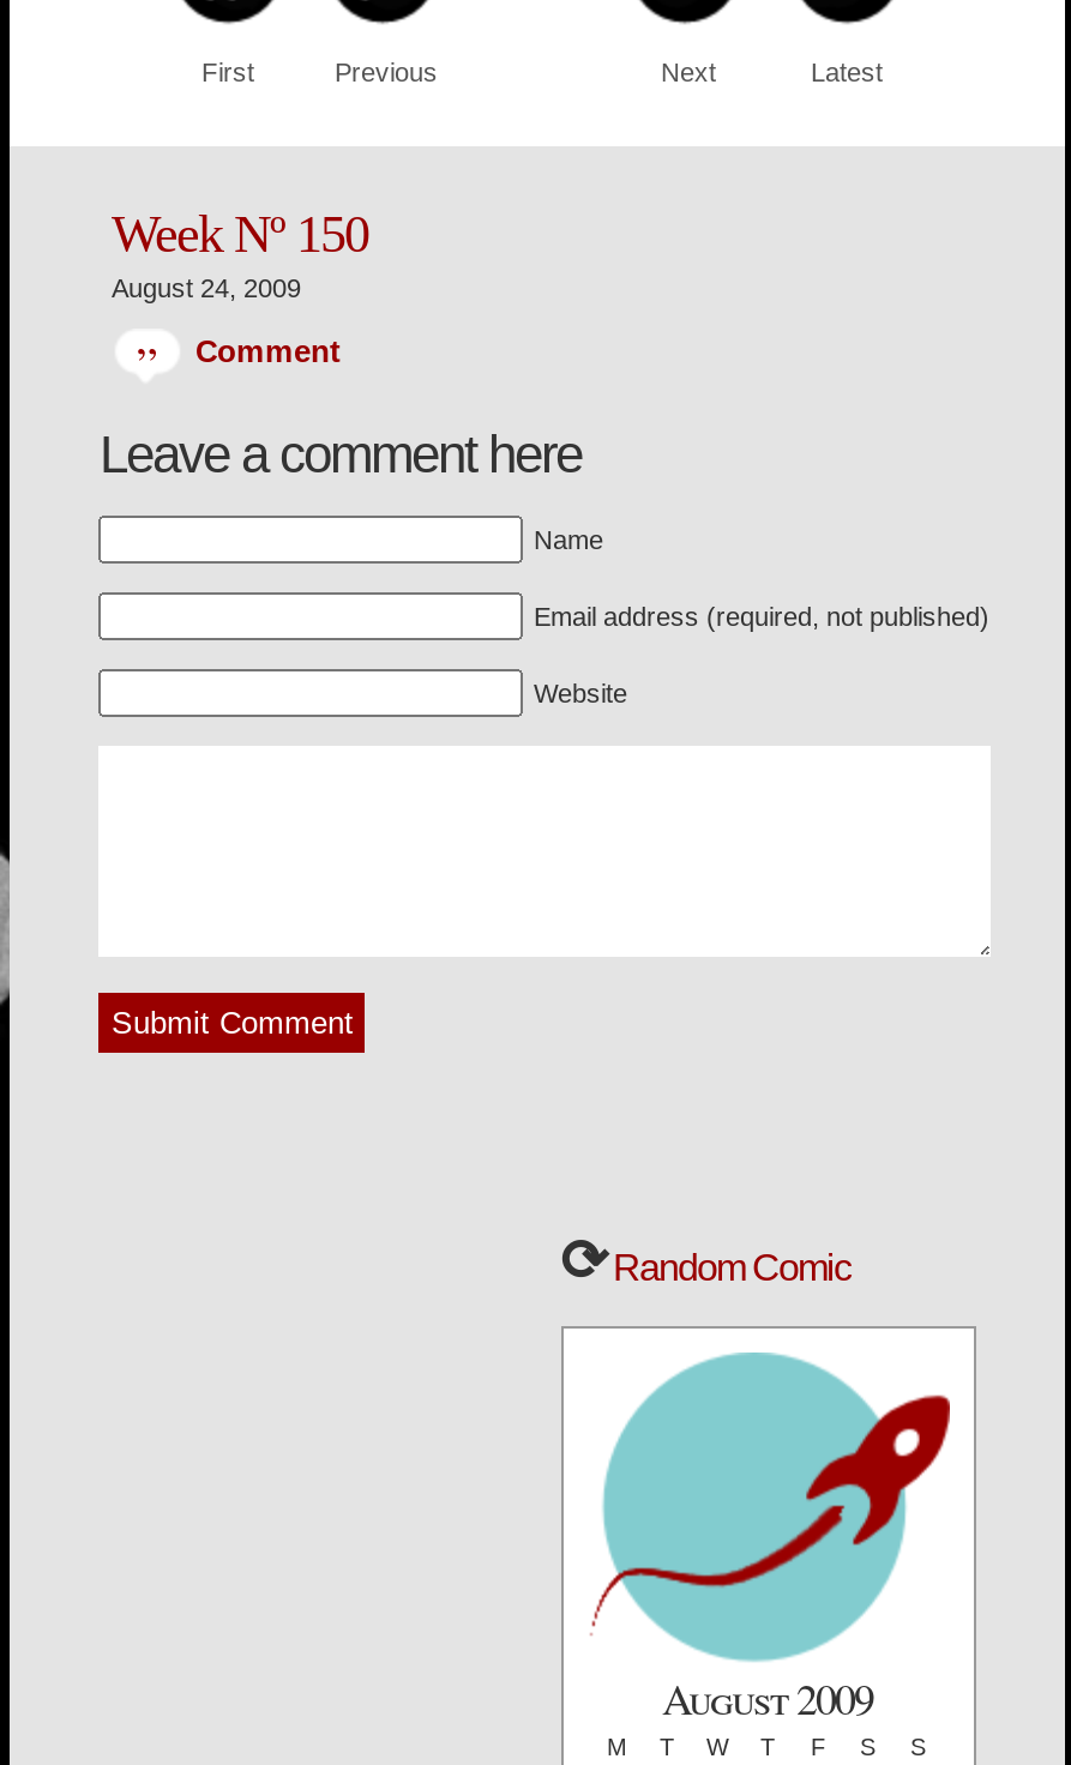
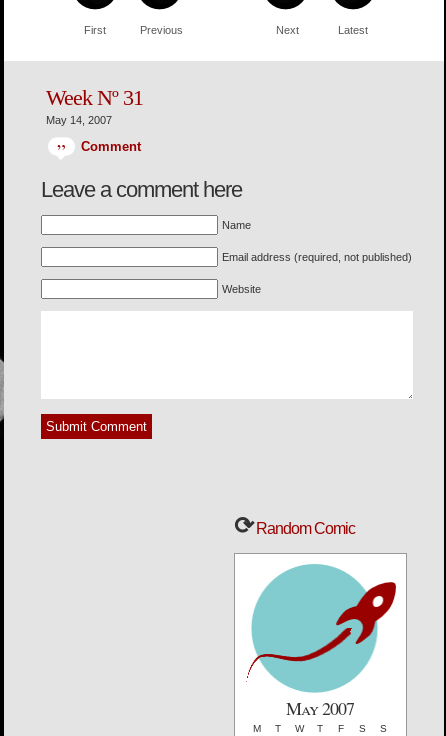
[112,204,368,302] Week Nº 150 | August 24, 2009 -> [46,85,143,126] Week Nº 31 | May 14, 2007
[662,1669,873,1727] August 2009 -> [286,696,354,720] May 2007

